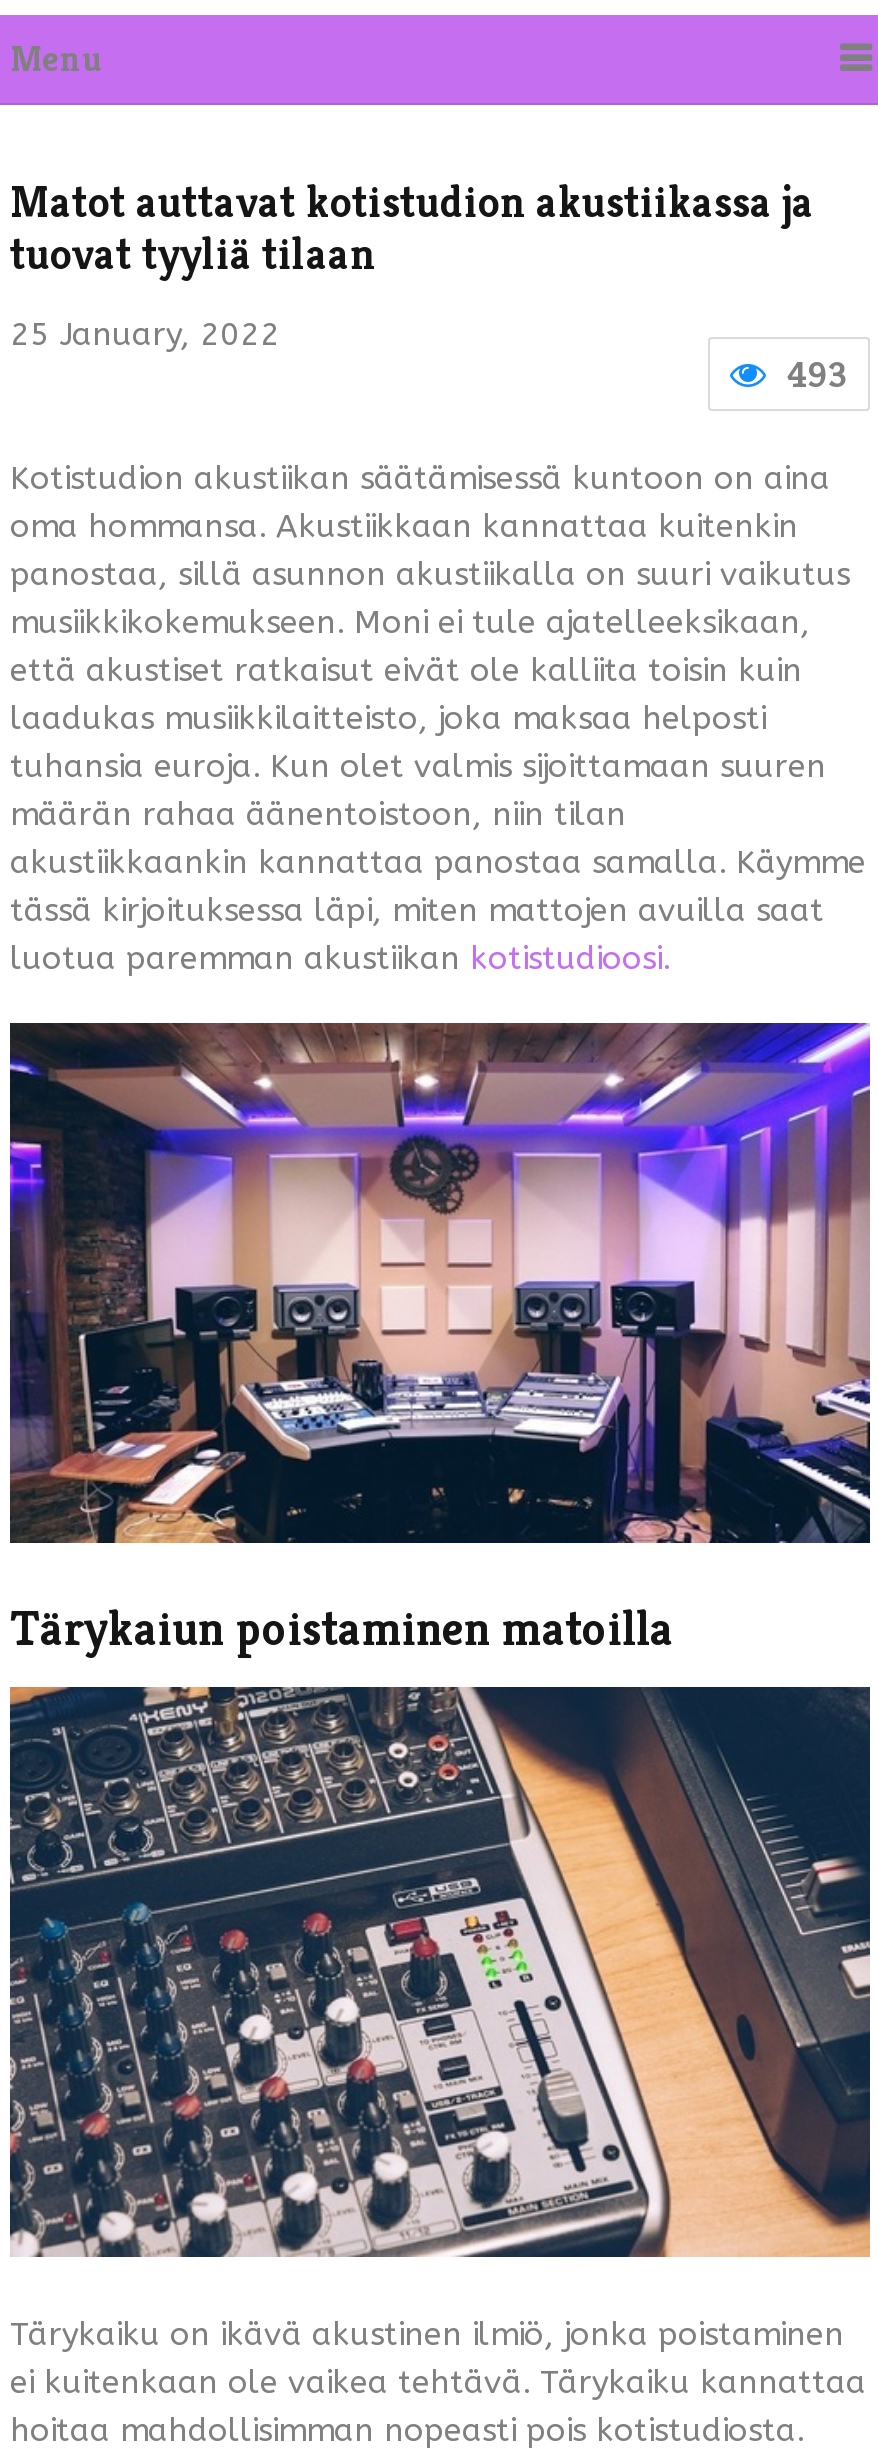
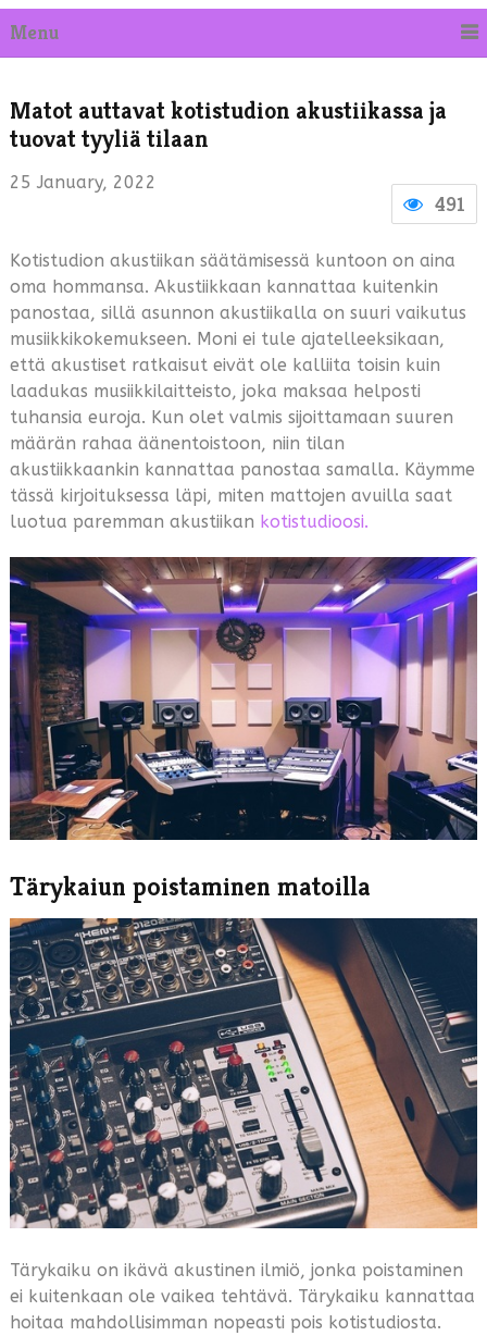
[780,351,848,397] 493 -> [430,192,465,217] 491

